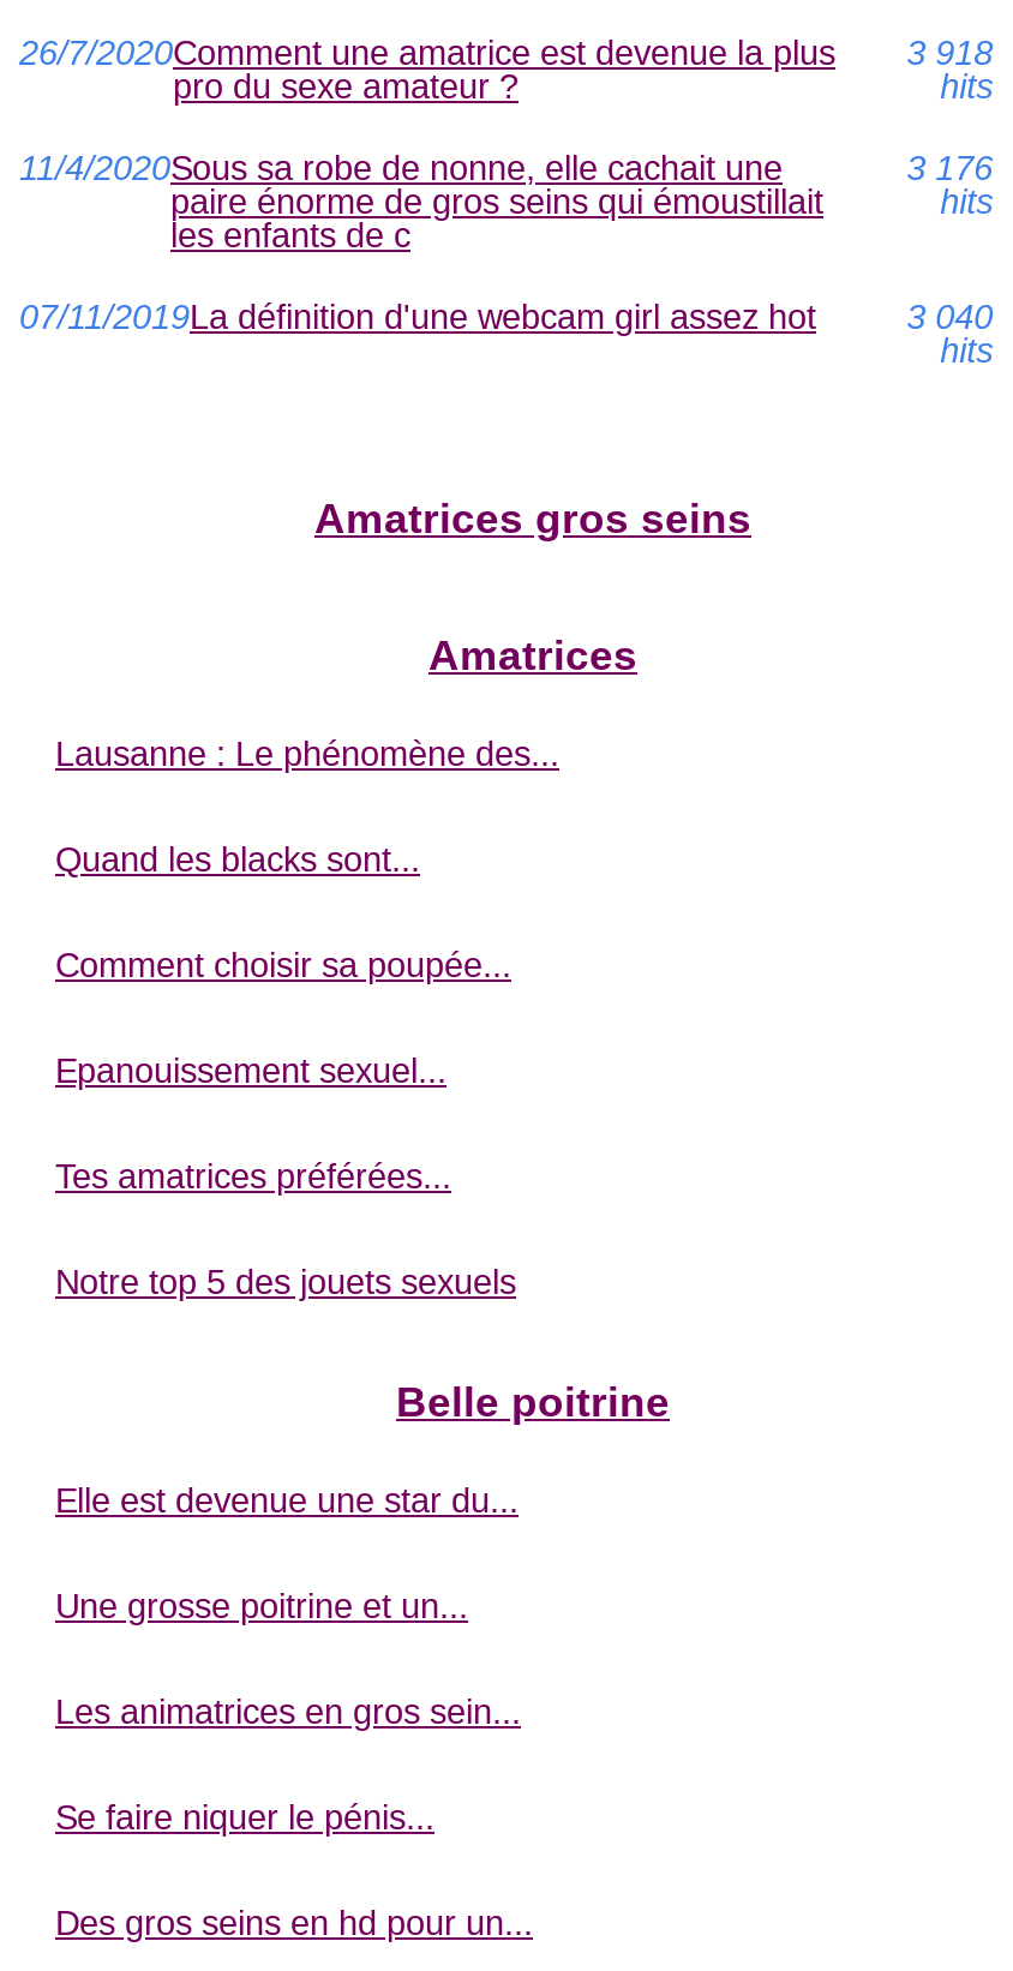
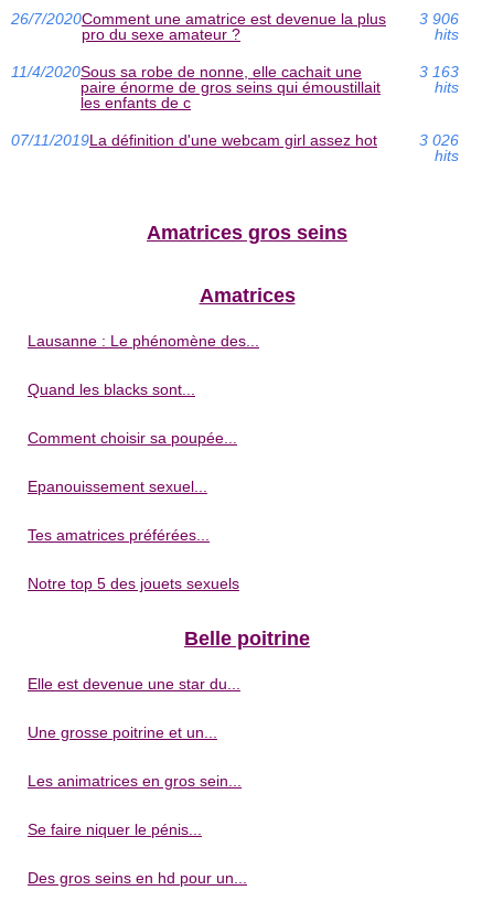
[19,34,993,72] 26/7/2020Comment une amatrice est devenue la plus 3 918 -> [11,10,458,28] 26/7/2020Comment une amatrice est devenue la plus 3 906
[906,149,993,187] 3 176 -> [419,63,458,81] 3 163
[906,298,993,336] 3 040 -> [419,131,458,149] 3 026

